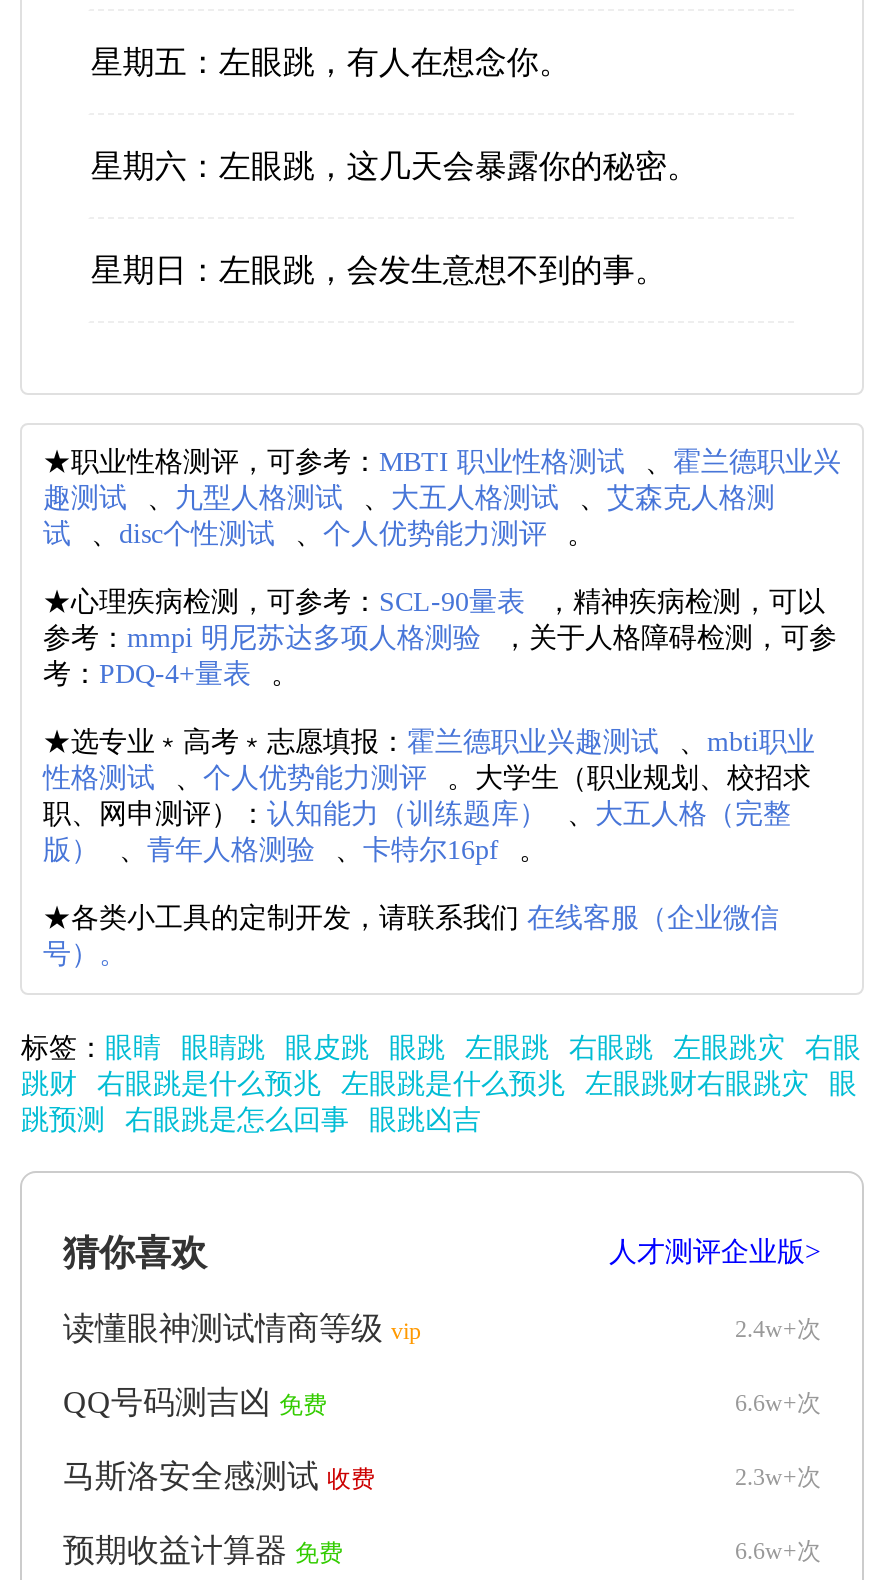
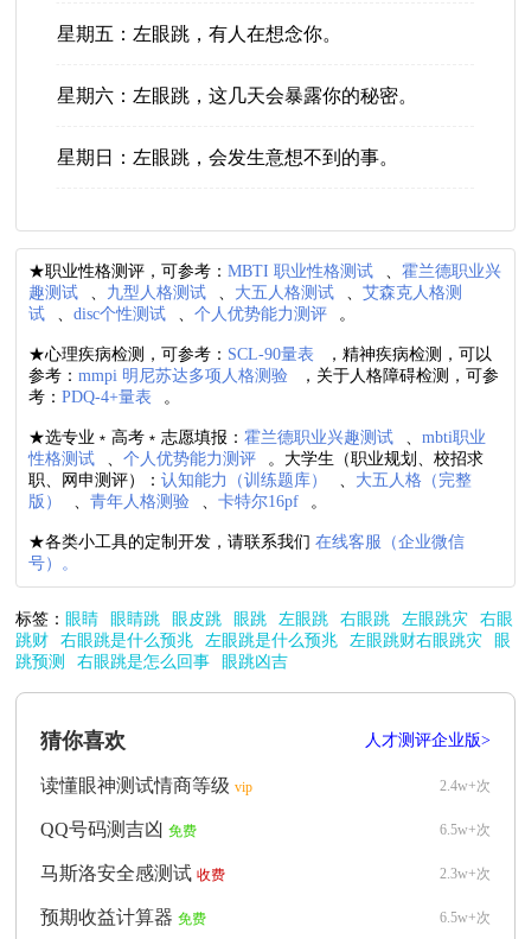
[735,1390,821,1418] 6.6w+次 -> [439,822,490,839] 6.5w+次
[735,1538,821,1566] 6.6w+次 -> [439,910,490,926] 6.5w+次

